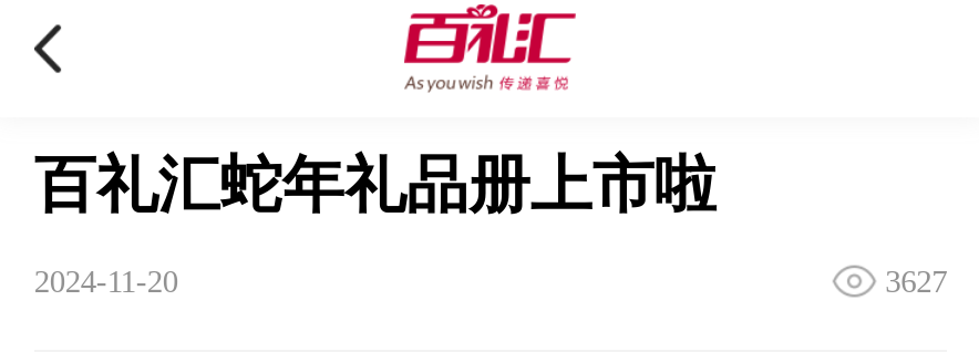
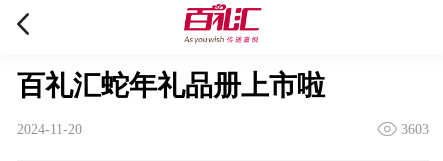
[885,263,947,299] 3627 -> [401,121,429,137] 3603

